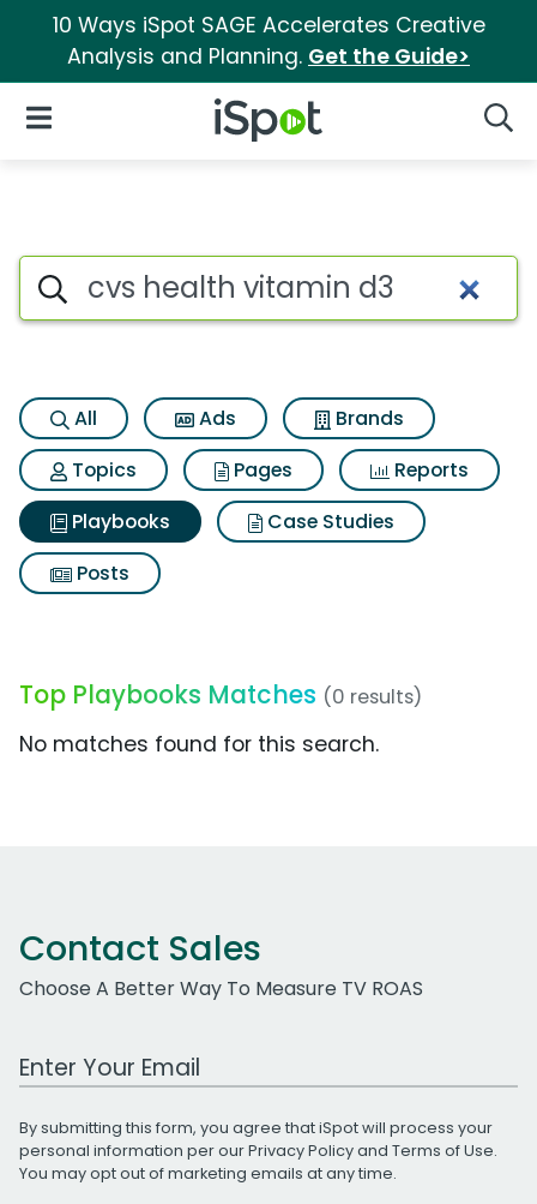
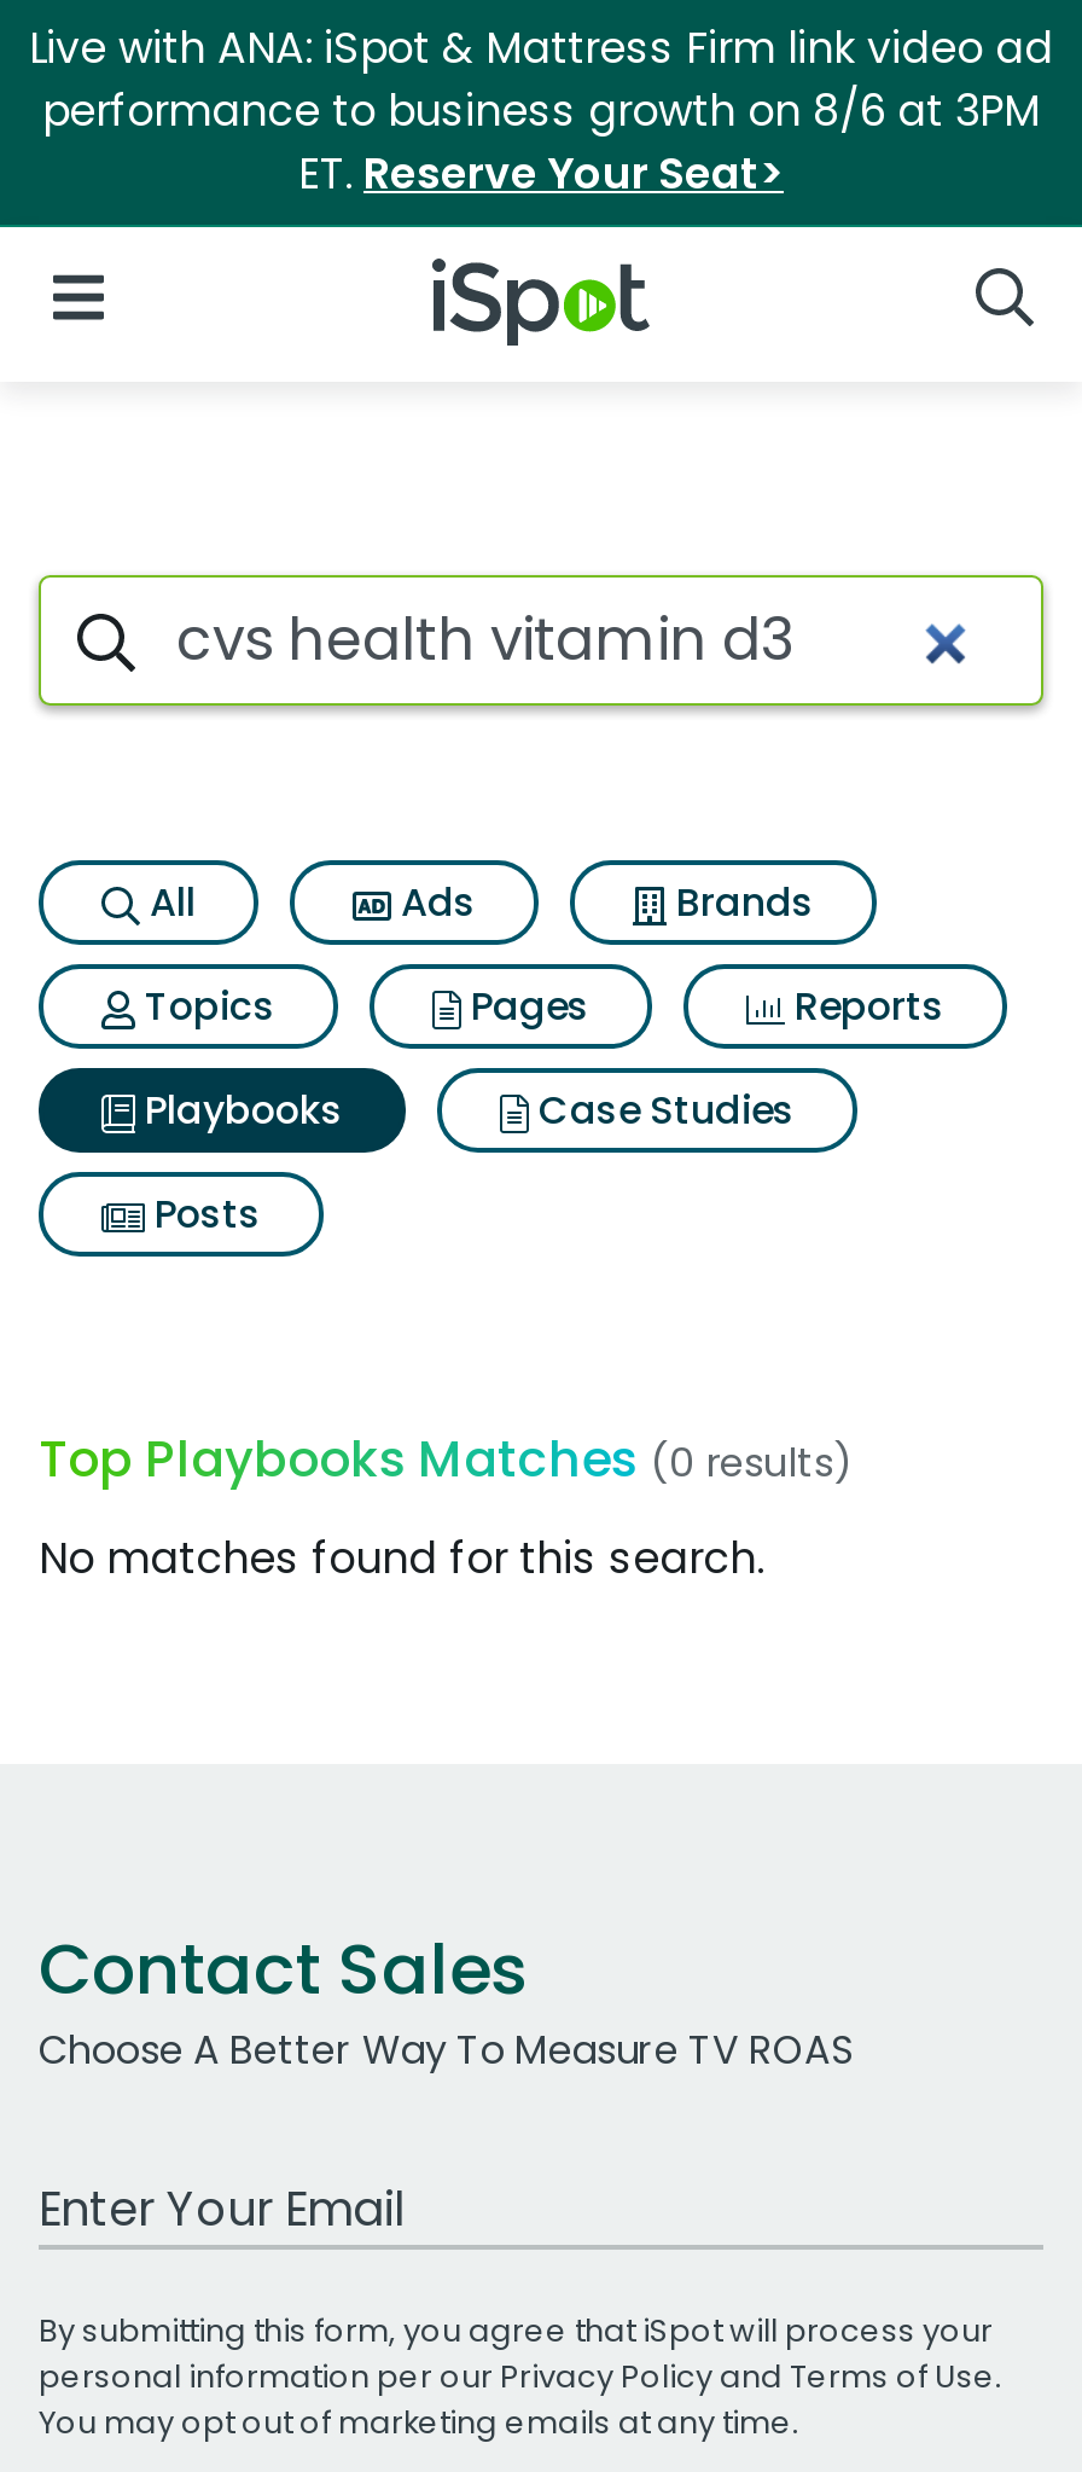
[52,11,485,71] 10 Ways iSpot SAGE Accelerates Creative | Analysis and Planning. Get the Guide> -> [29,19,1053,203] Live with ANA: iSpot & Mattress Firm link video ad | performance to business growth on 8/6 at 3PM | ET. Reserve Your Seat>

